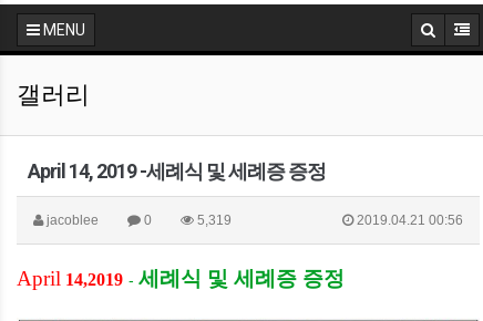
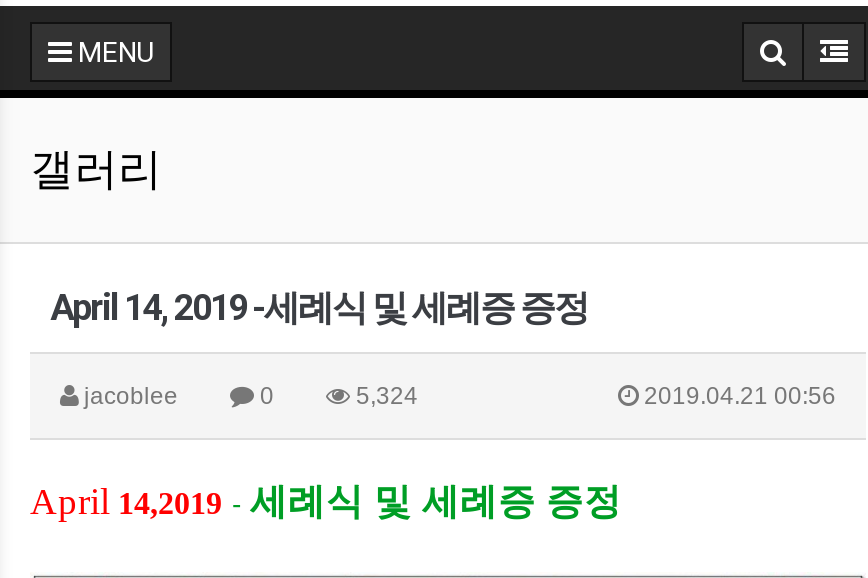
[194,213,232,228] 5,319 -> [350,382,418,410] 5,324

